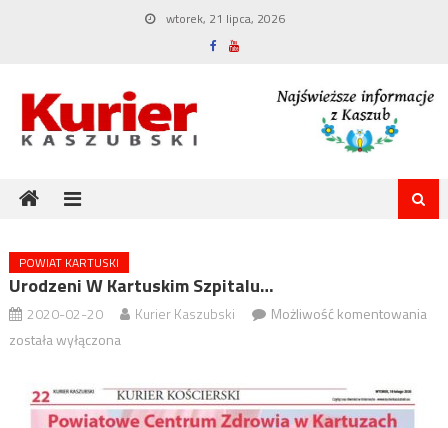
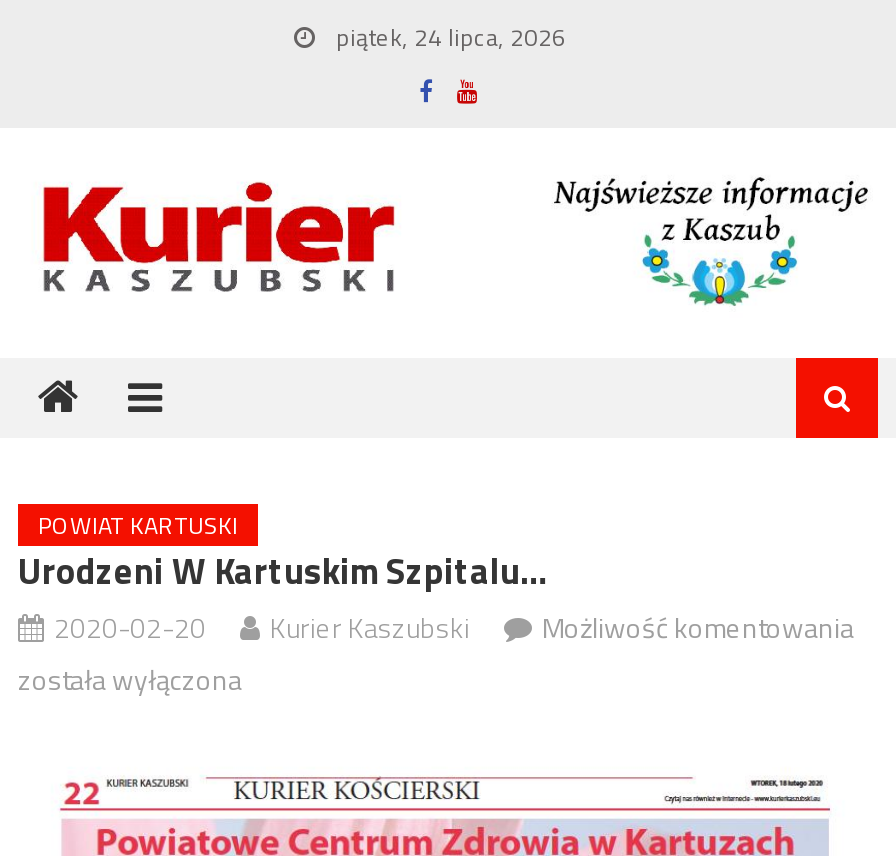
[163,9,285,28] wtorek, 21 lipca, 2026 -> [330,18,566,56] piątek, 24 lipca, 2026

